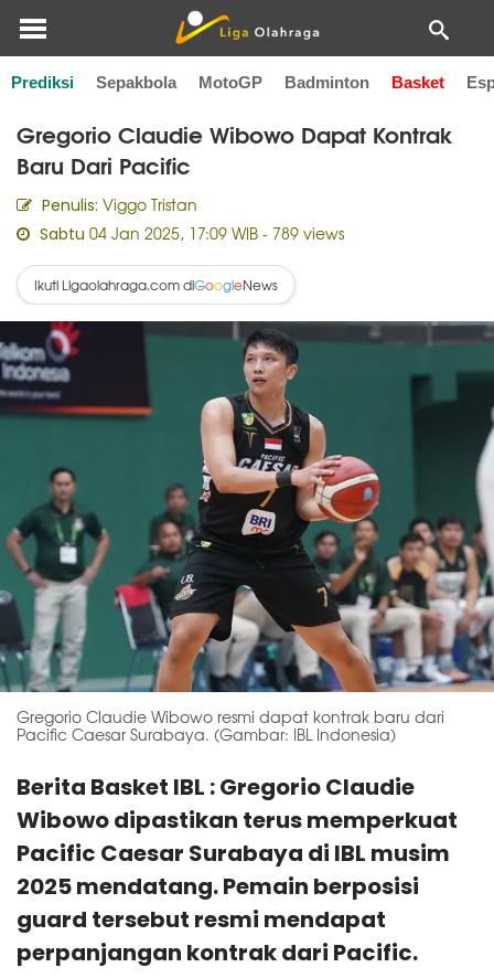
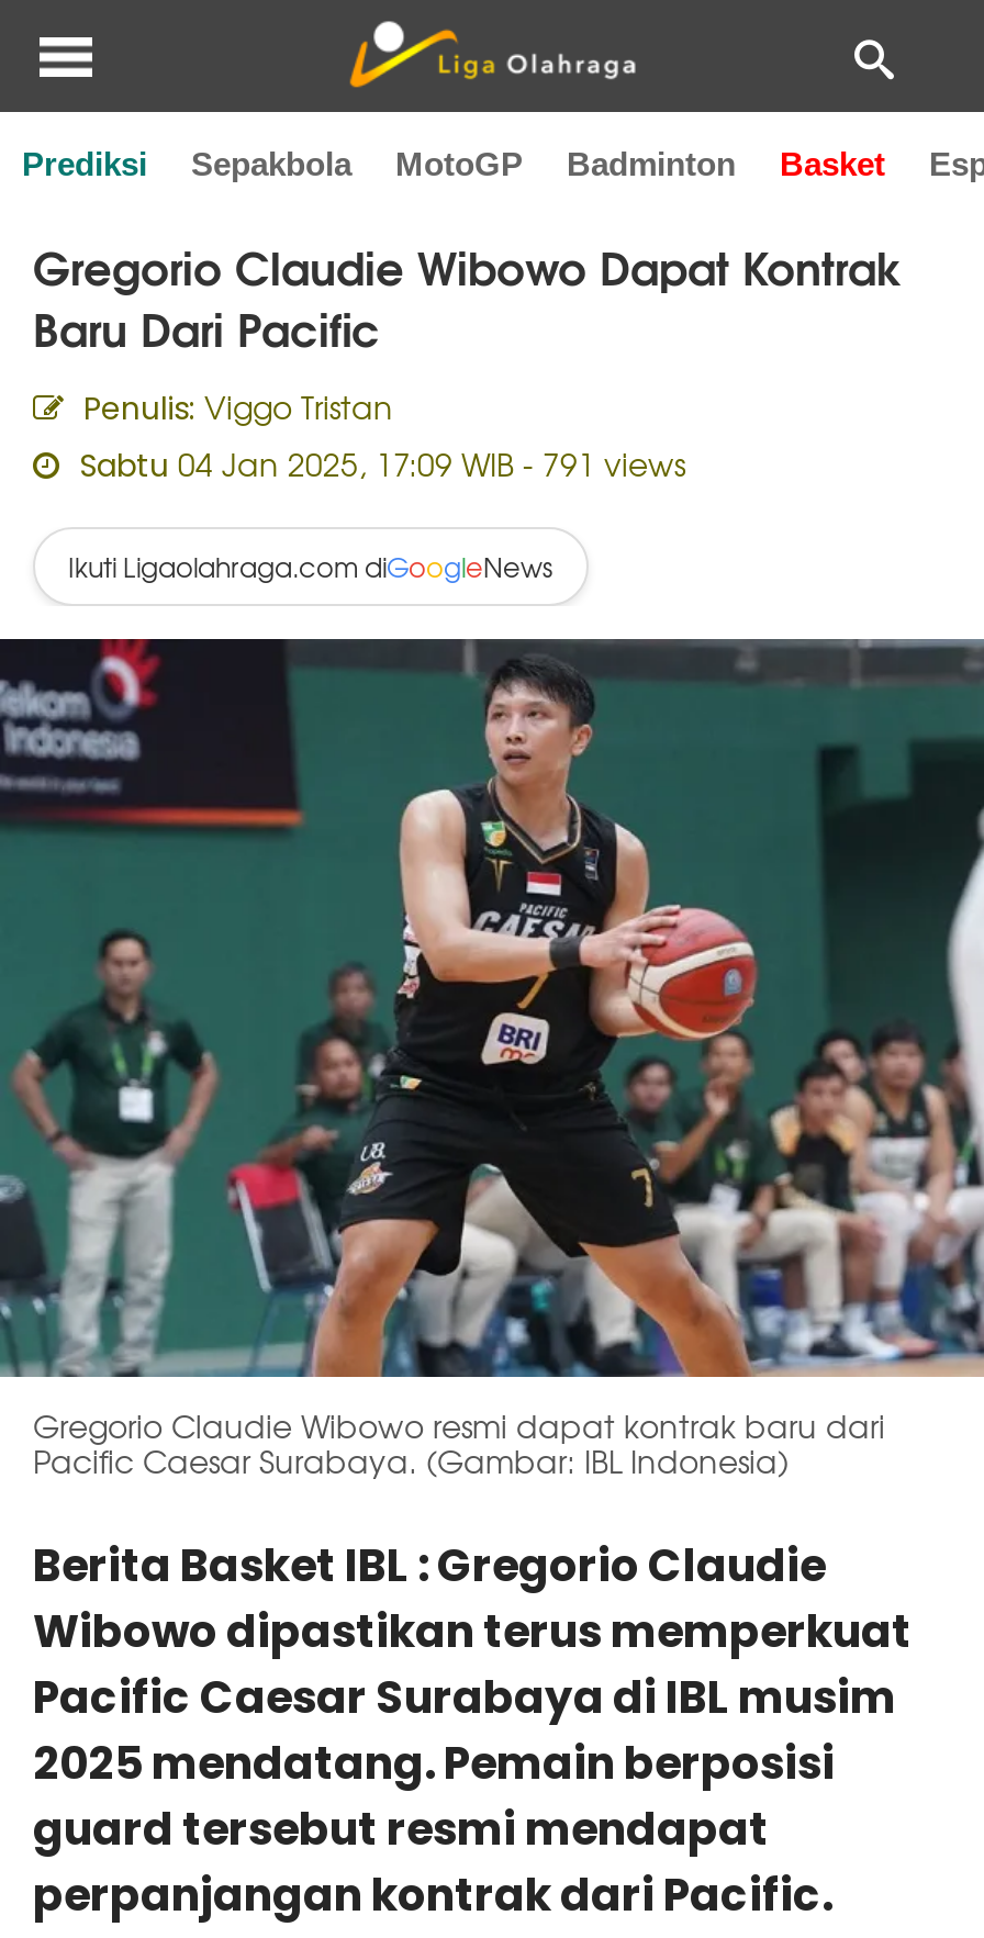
[35,222,344,244] Sabtu 04 Jan 2025, 17:09 WIB - 789 views -> [70,441,685,485] Sabtu 04 Jan 2025, 17:09 WIB - 791 views

